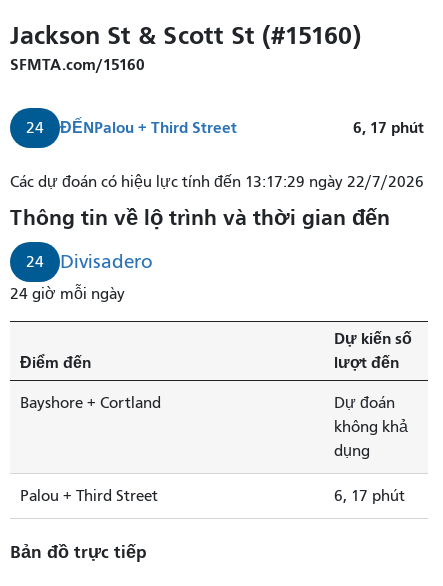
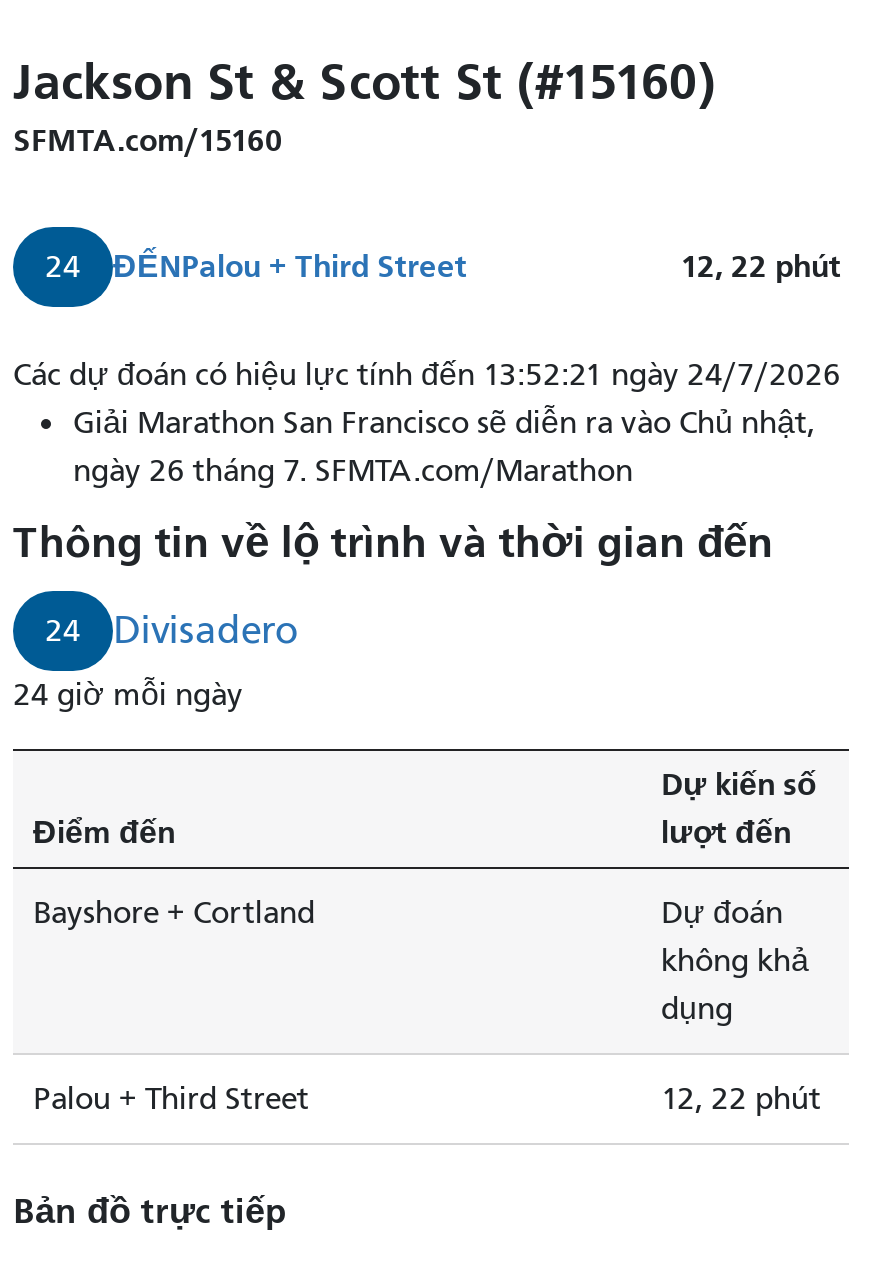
[353,118,428,137] 6, 17 phút -> [681,247,849,285] 12, 22 phút
[10,173,424,191] Các dự đoán có hiệu lực tính đến 13:17:29 ngày 22/7/2026 -> [13,356,841,488] Các dự đoán có hiệu lực tính đến 13:52:21 ngày 24/7/2026 | Giải Marathon San Francisco sẽ diễn ra vào Chủ nhật, | ngày 26 tháng 7. SFMTA.com/Marathon
[334,487,405,505] 6, 17 phút -> [661,1080,821,1116] 12, 22 phút

